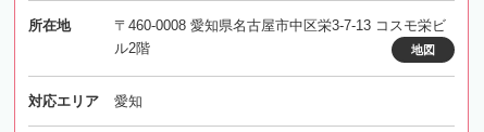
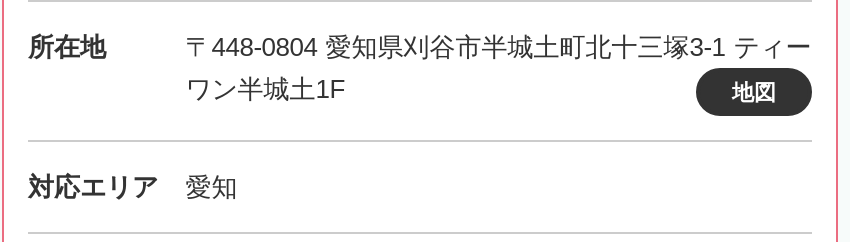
[114,18,446,57] 〒460-0008 愛知県名古屋市中区栄3-7-13 コスモ栄ビ | ル2階 -> [185,33,811,105] 〒448-0804 愛知県刈谷市半城土町北十三塚3-1 ティー | ワン半城土1F

